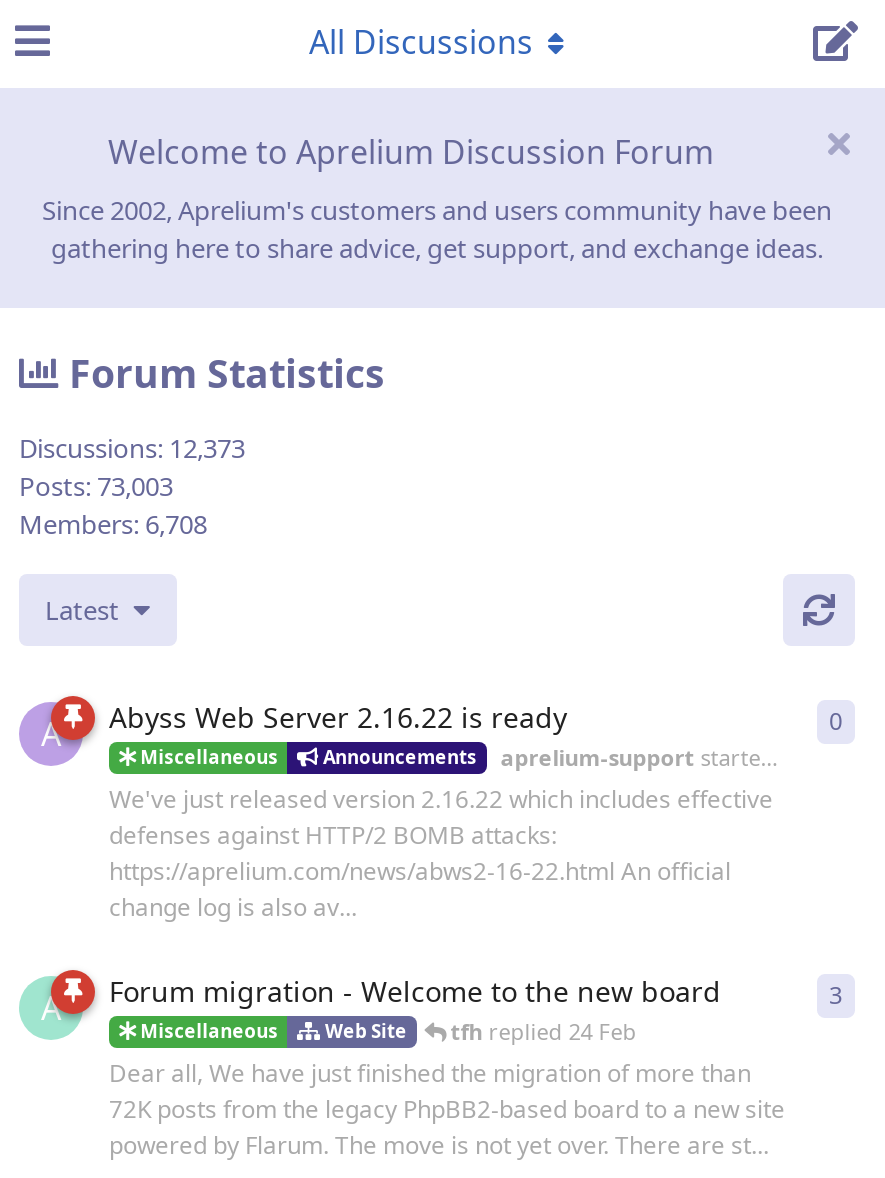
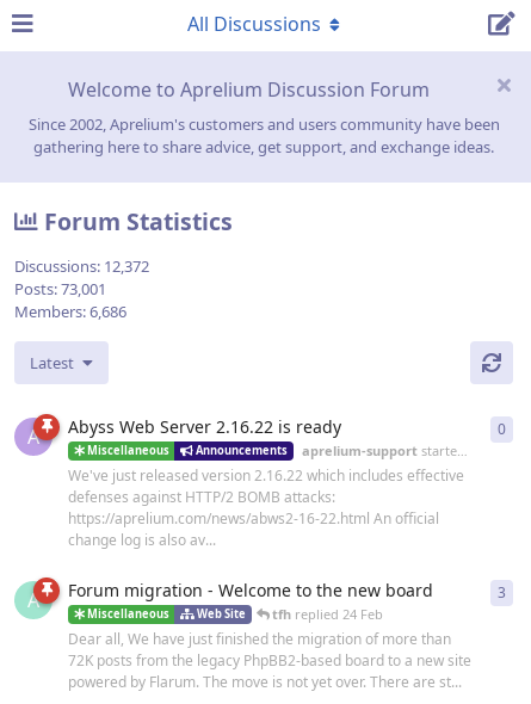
[19,430,245,466] Discussions: 12,373 -> [14,256,149,277] Discussions: 12,372
[19,468,173,504] Posts: 73,003 -> [14,278,106,300] Posts: 73,001
[19,506,207,542] Members: 6,708 -> [14,301,126,322] Members: 6,686

